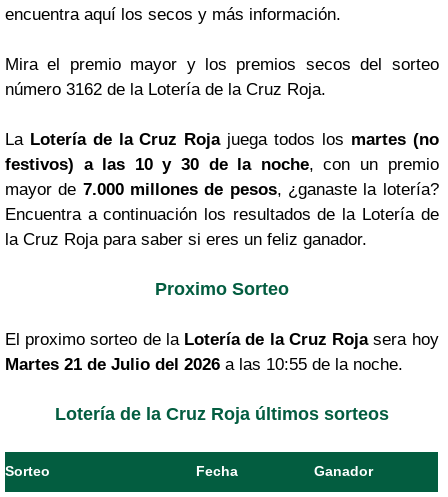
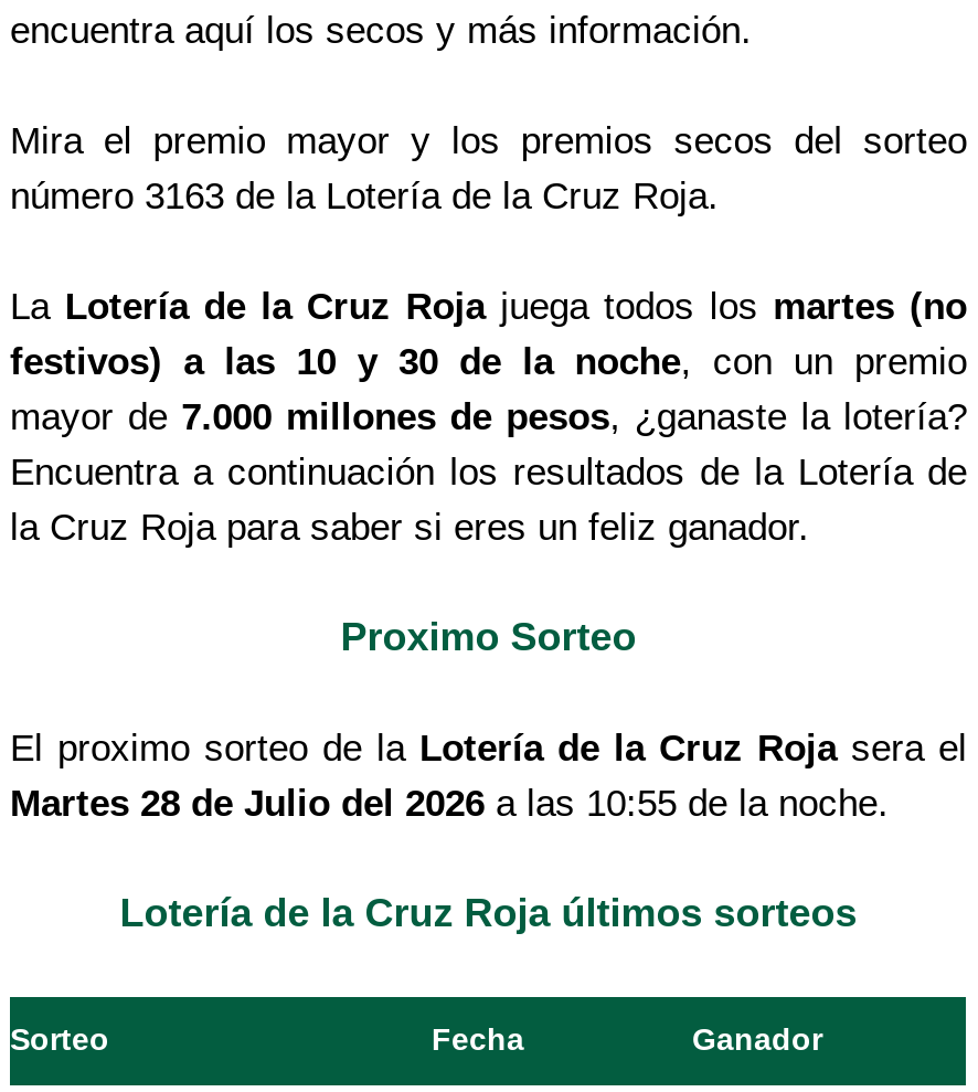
[5,80,326,99] número 3162 de la Lotería de la Cruz Roja. -> [10,176,719,218] número 3163 de la Lotería de la Cruz Roja.
[5,330,438,349] El proximo sorteo de la Lotería de la Cruz Roja sera hoy -> [10,728,967,770] El proximo sorteo de la Lotería de la Cruz Roja sera el
[5,355,403,374] Martes 21 de Julio del 2026 a las 10:55 de la noche. -> [10,783,889,825] Martes 28 de Julio del 2026 a las 10:55 de la noche.

